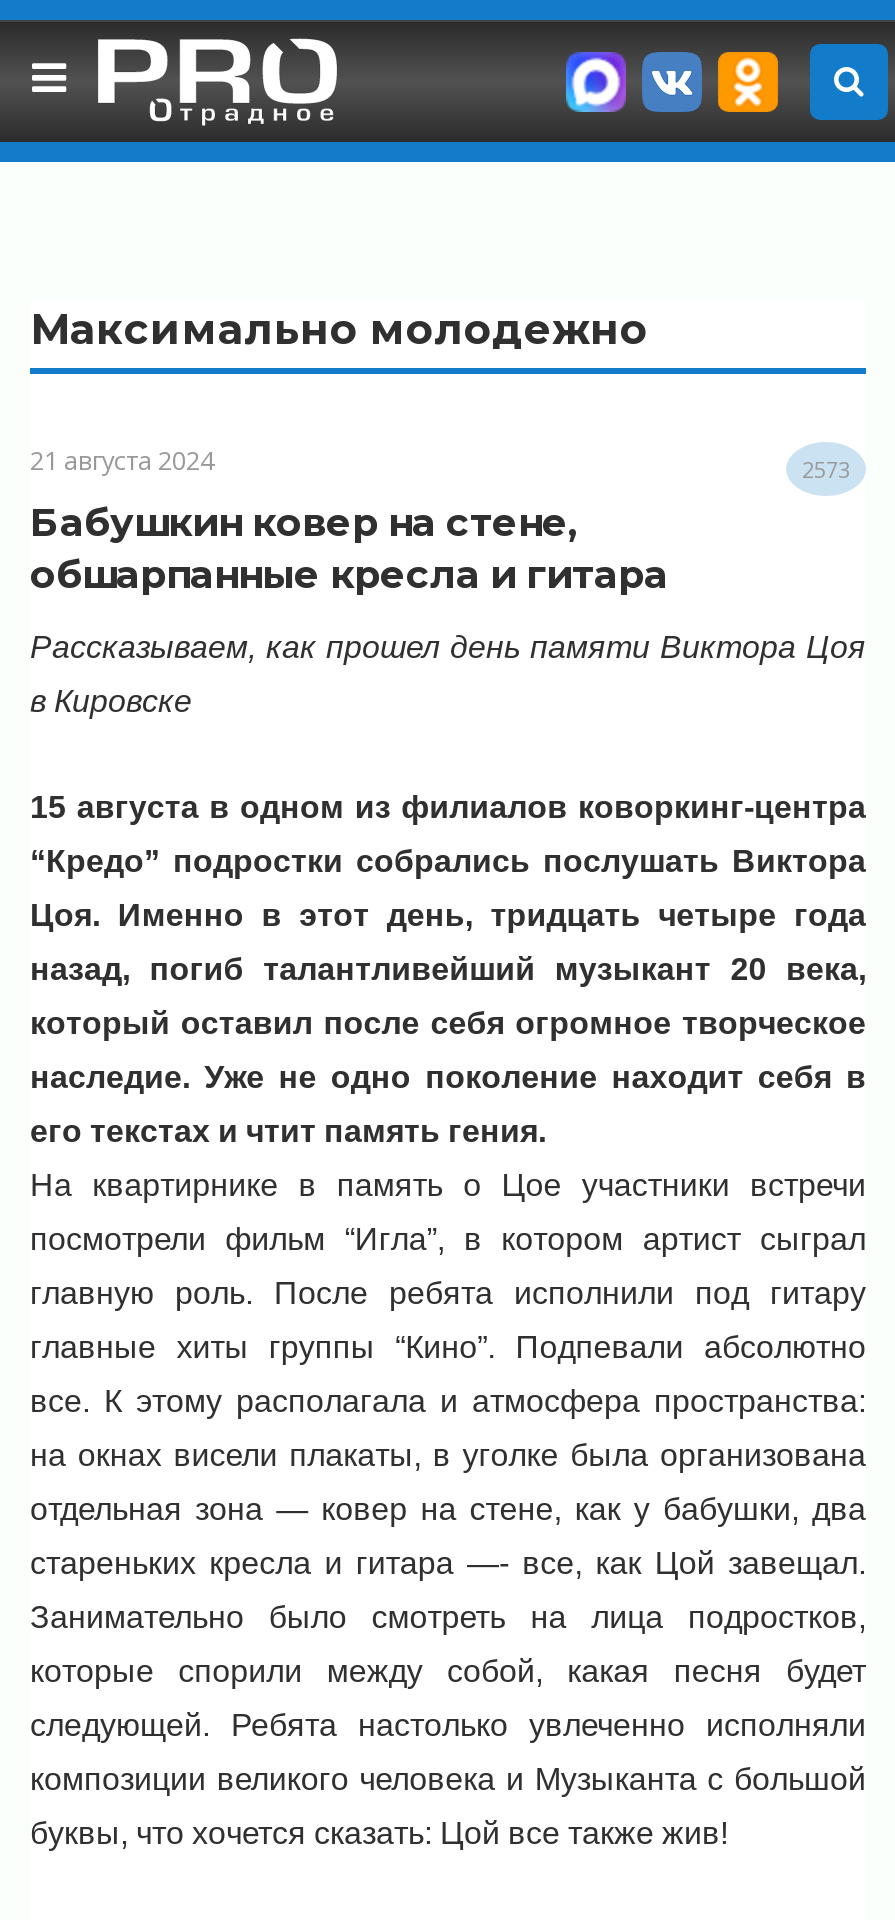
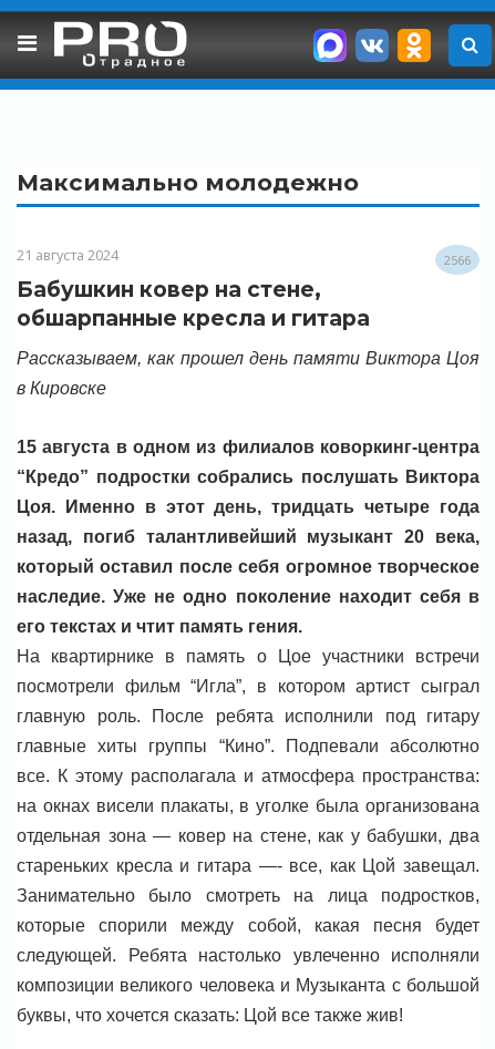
[802,454,850,484] 2573 -> [444,251,471,268] 2566

